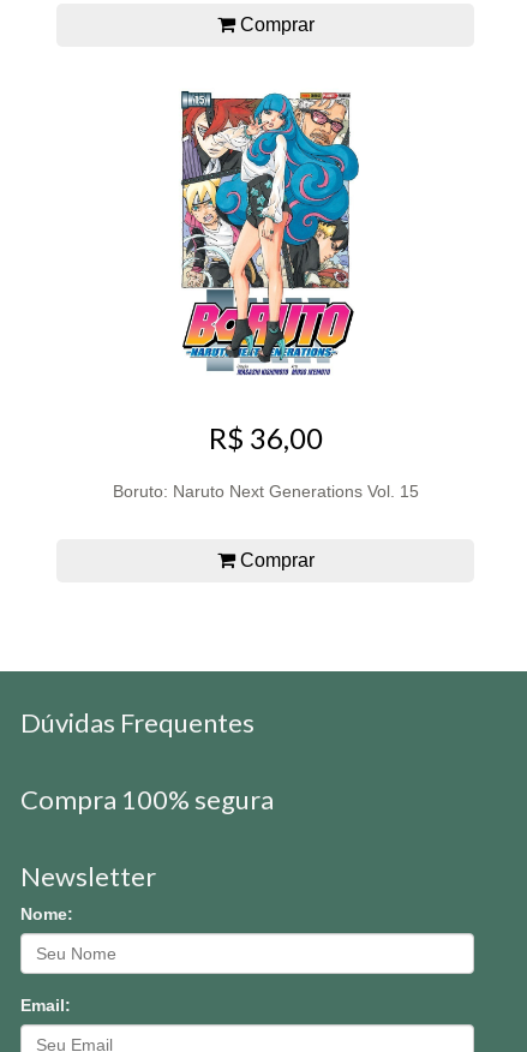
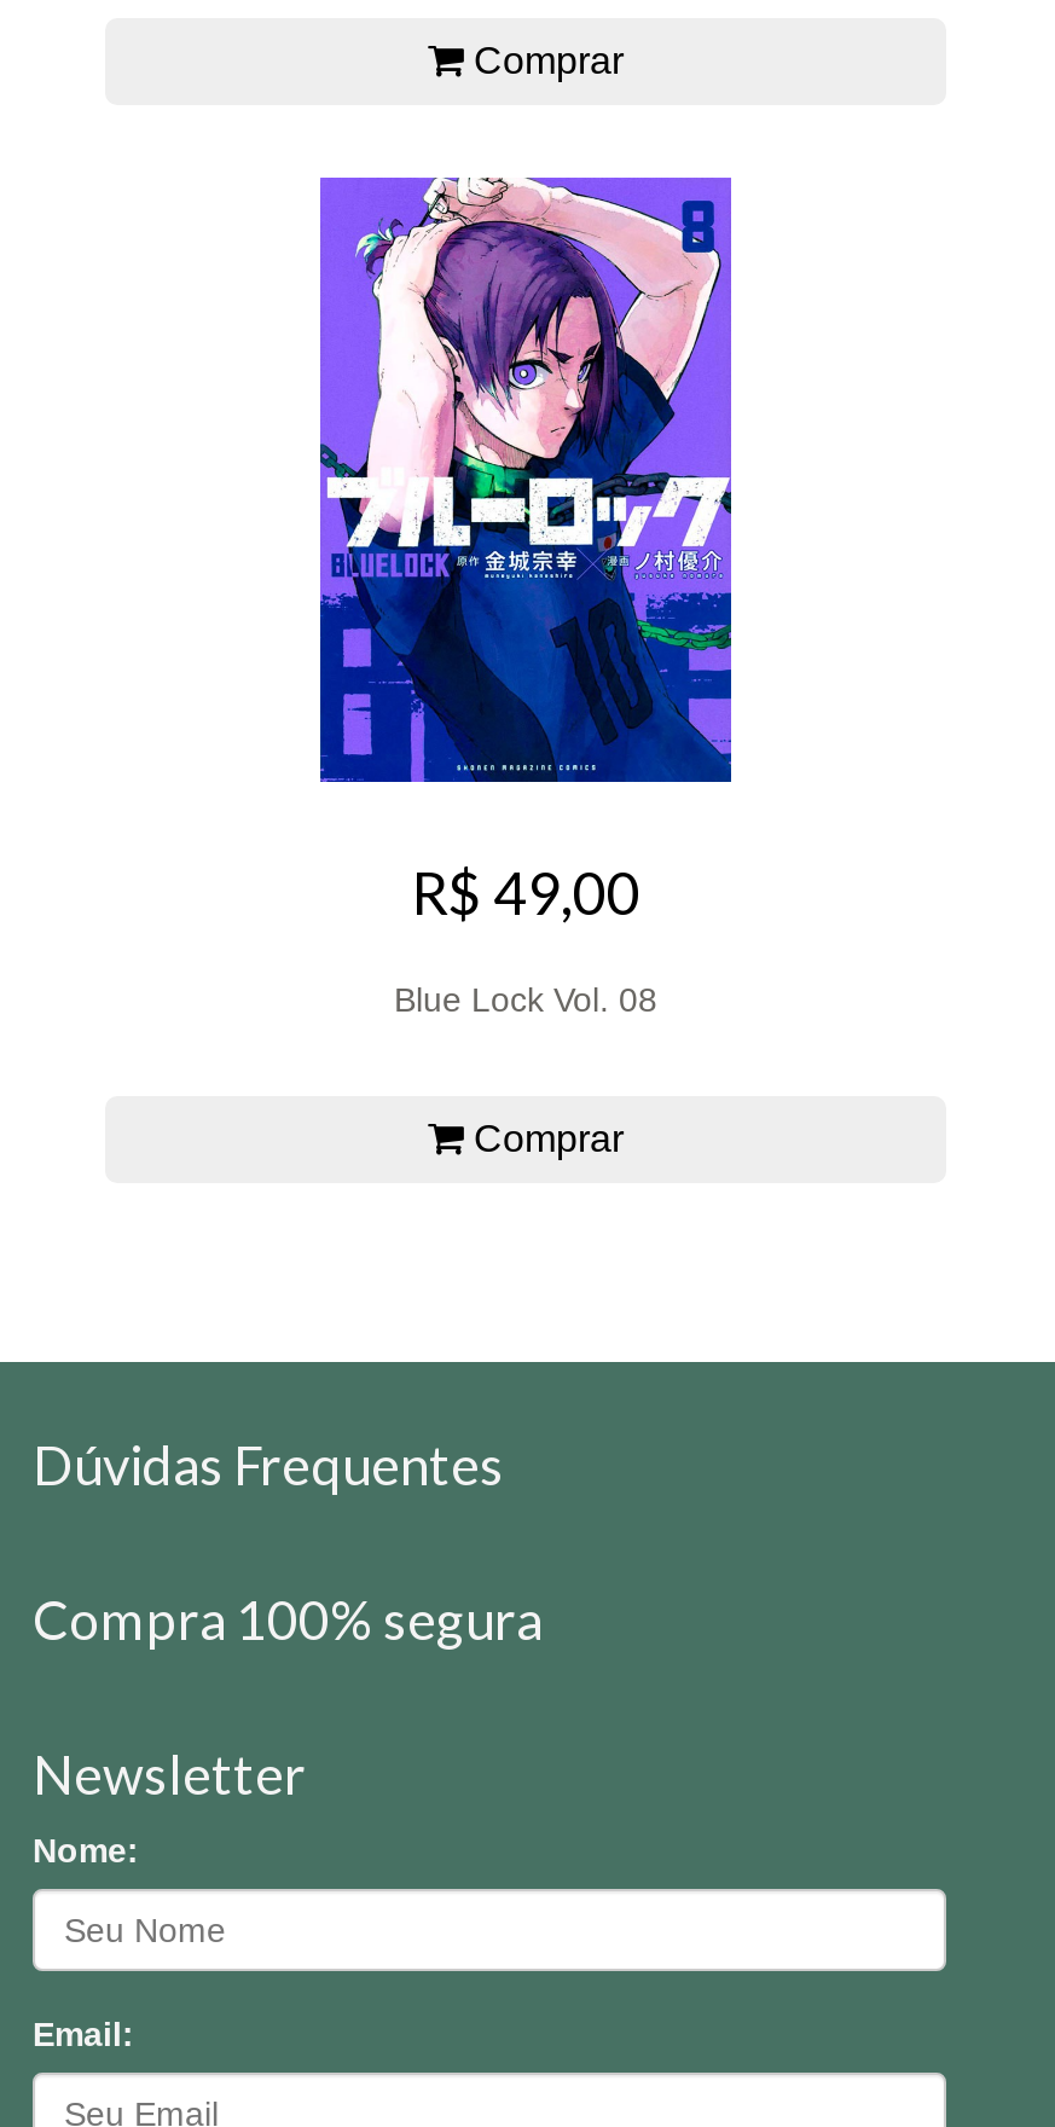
[163,83,367,455] [image] | R$ 36,00 -> [318,175,734,926] [image] | R$ 49,00
[112,482,418,501] Boruto: Naruto Next Generations Vol. 15 -> [394,980,657,1019] Blue Lock Vol. 08

